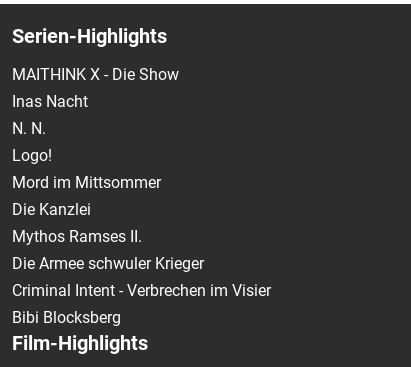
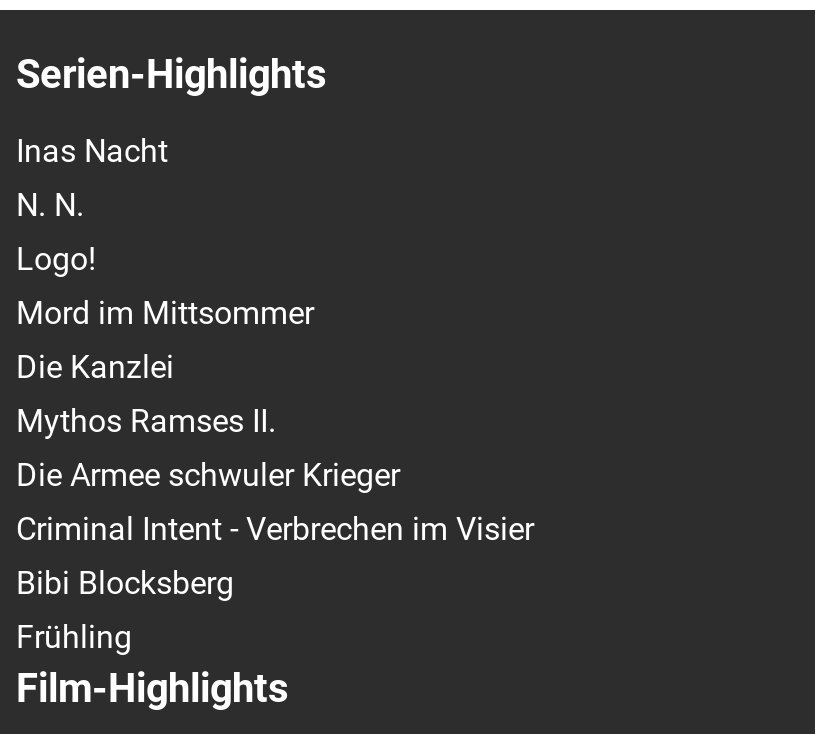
[12,65,179,84] MAITHINK X - Die Show -> none
moved [12,92,271,327] -> [16,132,534,602]: Inas Nacht | N. N. | Logo! | ... | Criminal Intent - Verbrechen im Visier | Bibi Blocksberg
none -> [16,618,132,656] Frühling

